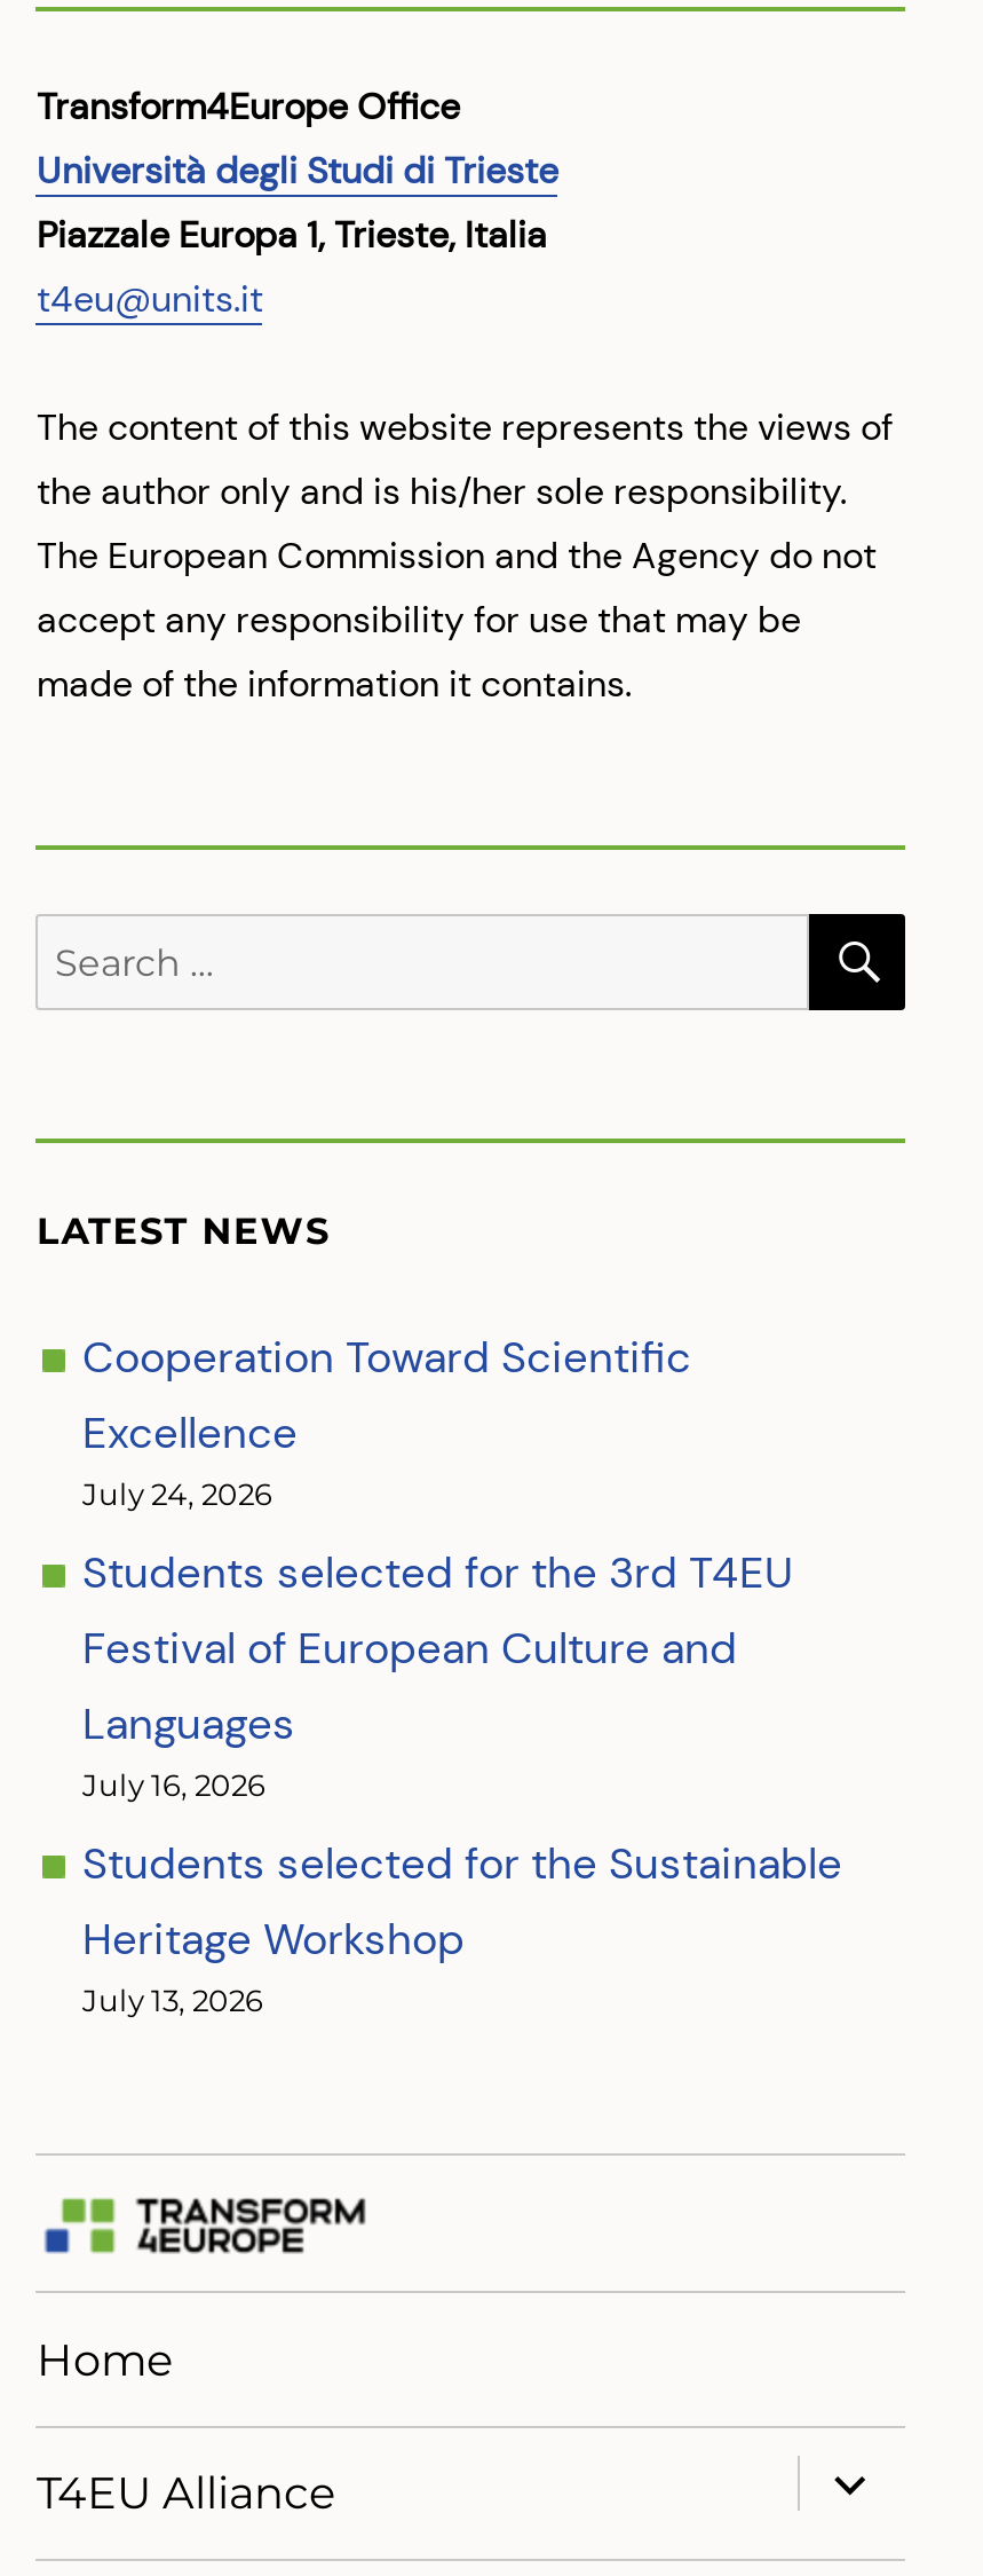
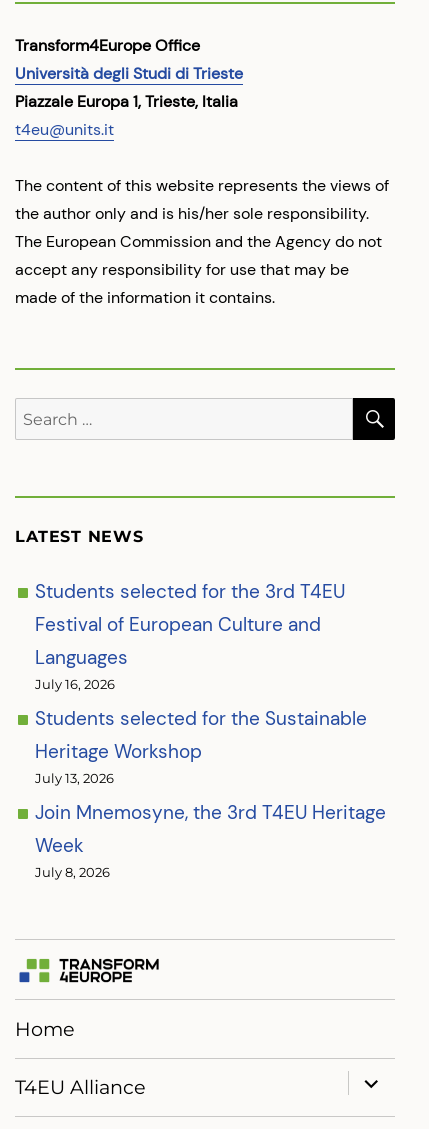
[82,1330,691,1513] Cooperation Toward Scientific | Excellence | July 24, 2026 -> none
moved [82,1545,842,2019] -> [35,579,367,786]: Students selected for the 3rd T4EU | Festival of European Culture and | Languages | July 16, 2026 | Students selected for the Sustainable | Heritage Workshop | July 13, 2026
none -> [35,800,386,880] Join Mnemosyne, the 3rd T4EU Heritage | Week | July 8, 2026

